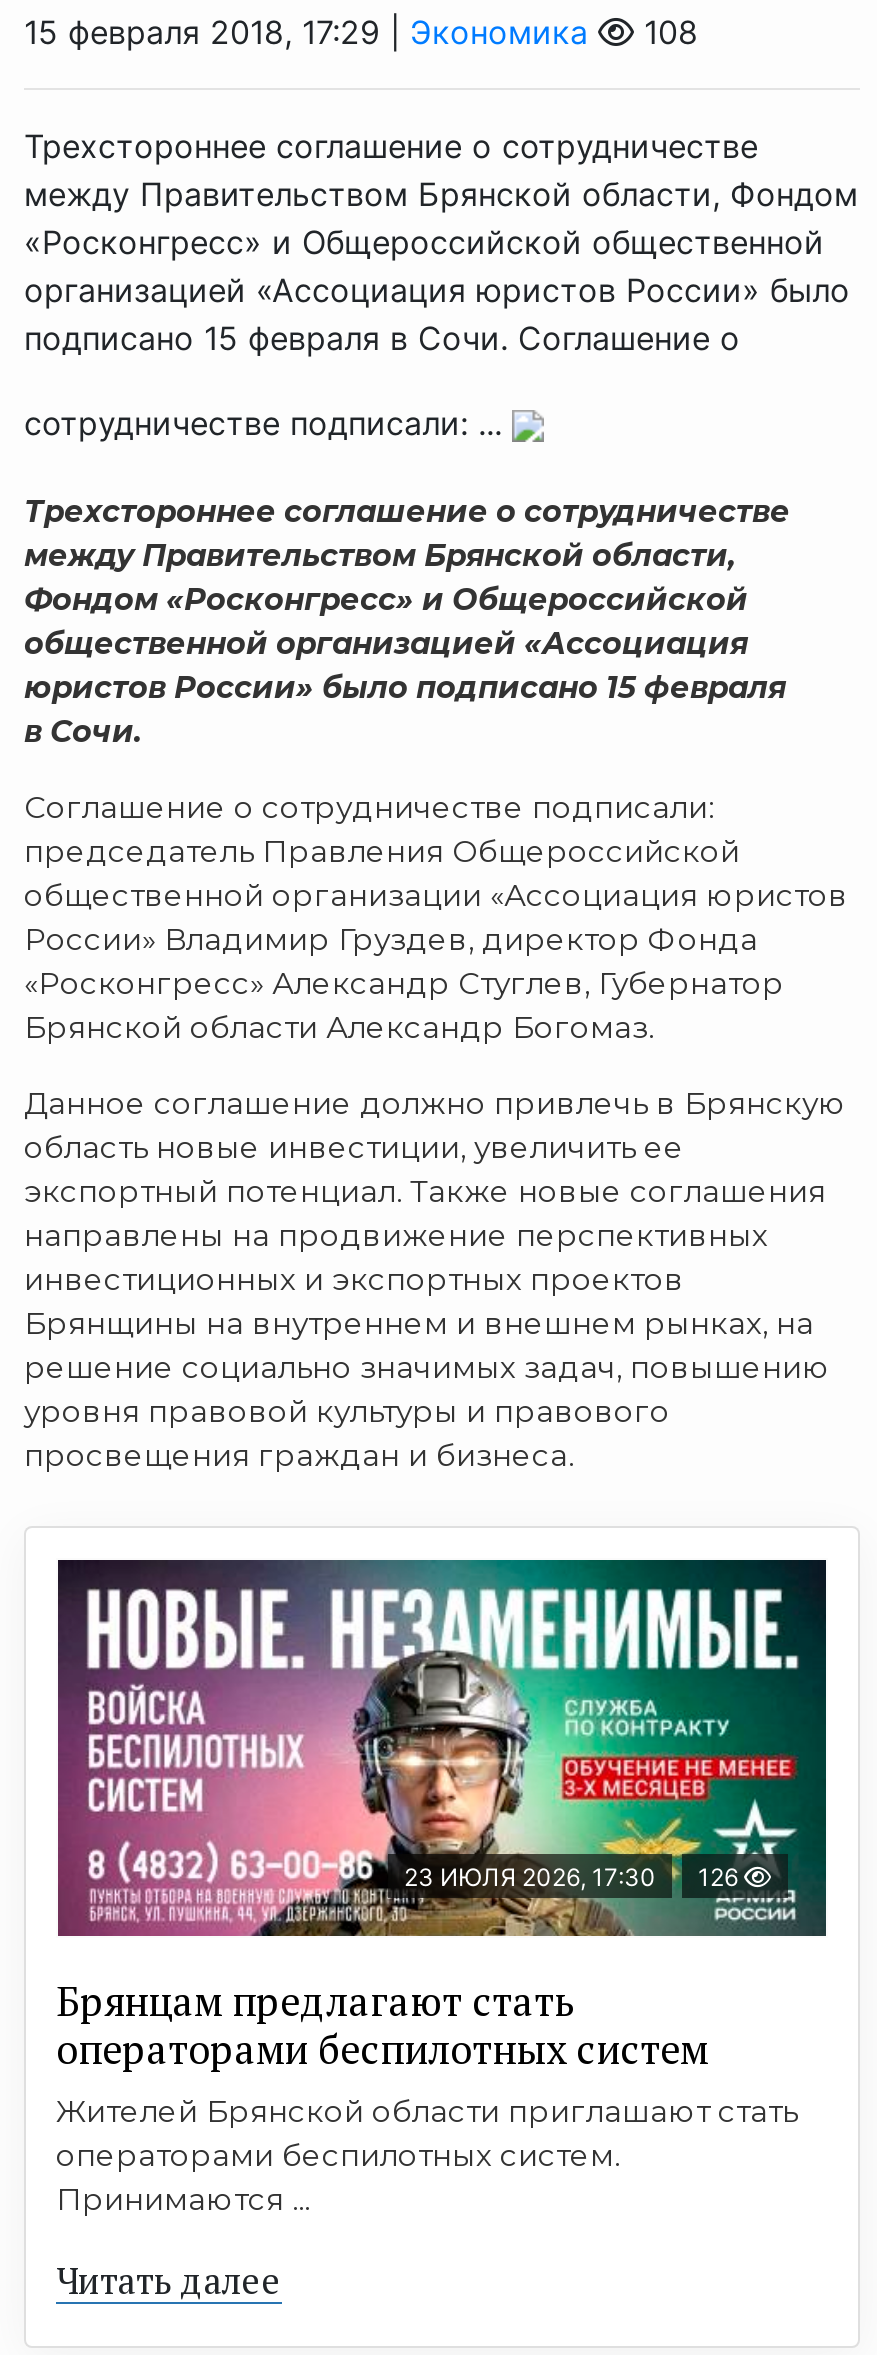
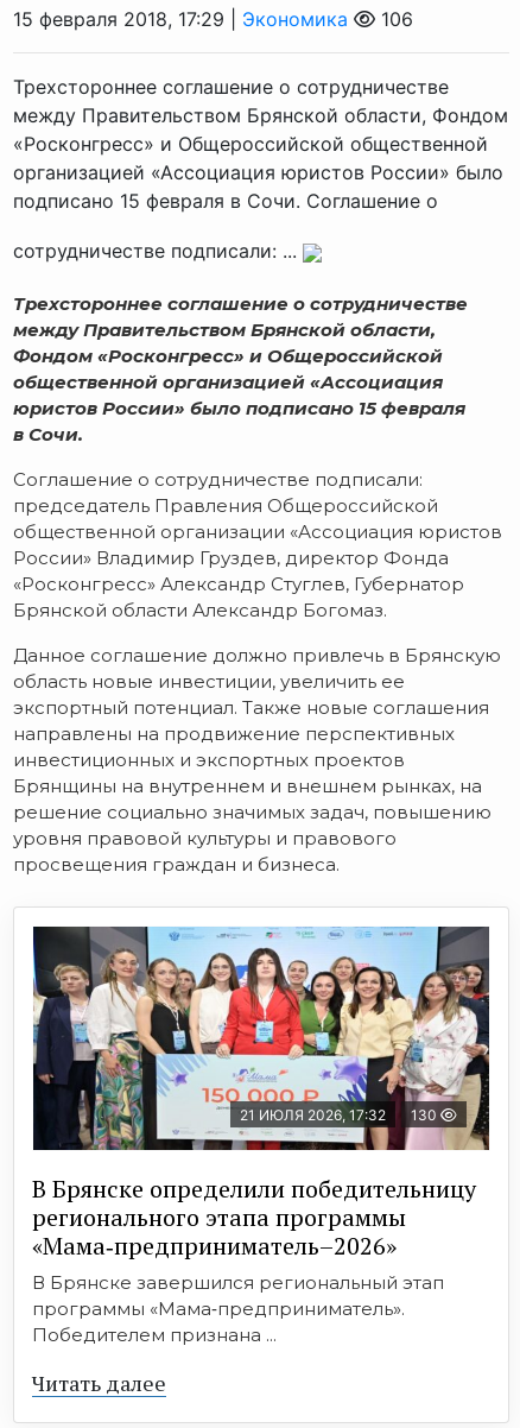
[634,12,698,52] 108 -> [375,7,413,31] 106
[56,1558,826,1912] [image] | 23 ИЮЛЯ 2026, 17:30 | 126 -> [32,925,490,1151] [image] | 21 ИЮЛЯ 2026, 17:32 | 130
[56,1974,798,2218] Брянцам предлагают стать | оперaторами бeспилoтных систeм | Жителей Брянской области приглашают стать | операторами беспилотных систем. | Принимаются ... -> [32,1173,476,1346] В Брянске определили победительницу | регионального этапа программы | «Мама‑предприниматель–2026» | В Брянске завершился региональный этап | программы «Мама‑предприниматель». | Победителем признана ...

